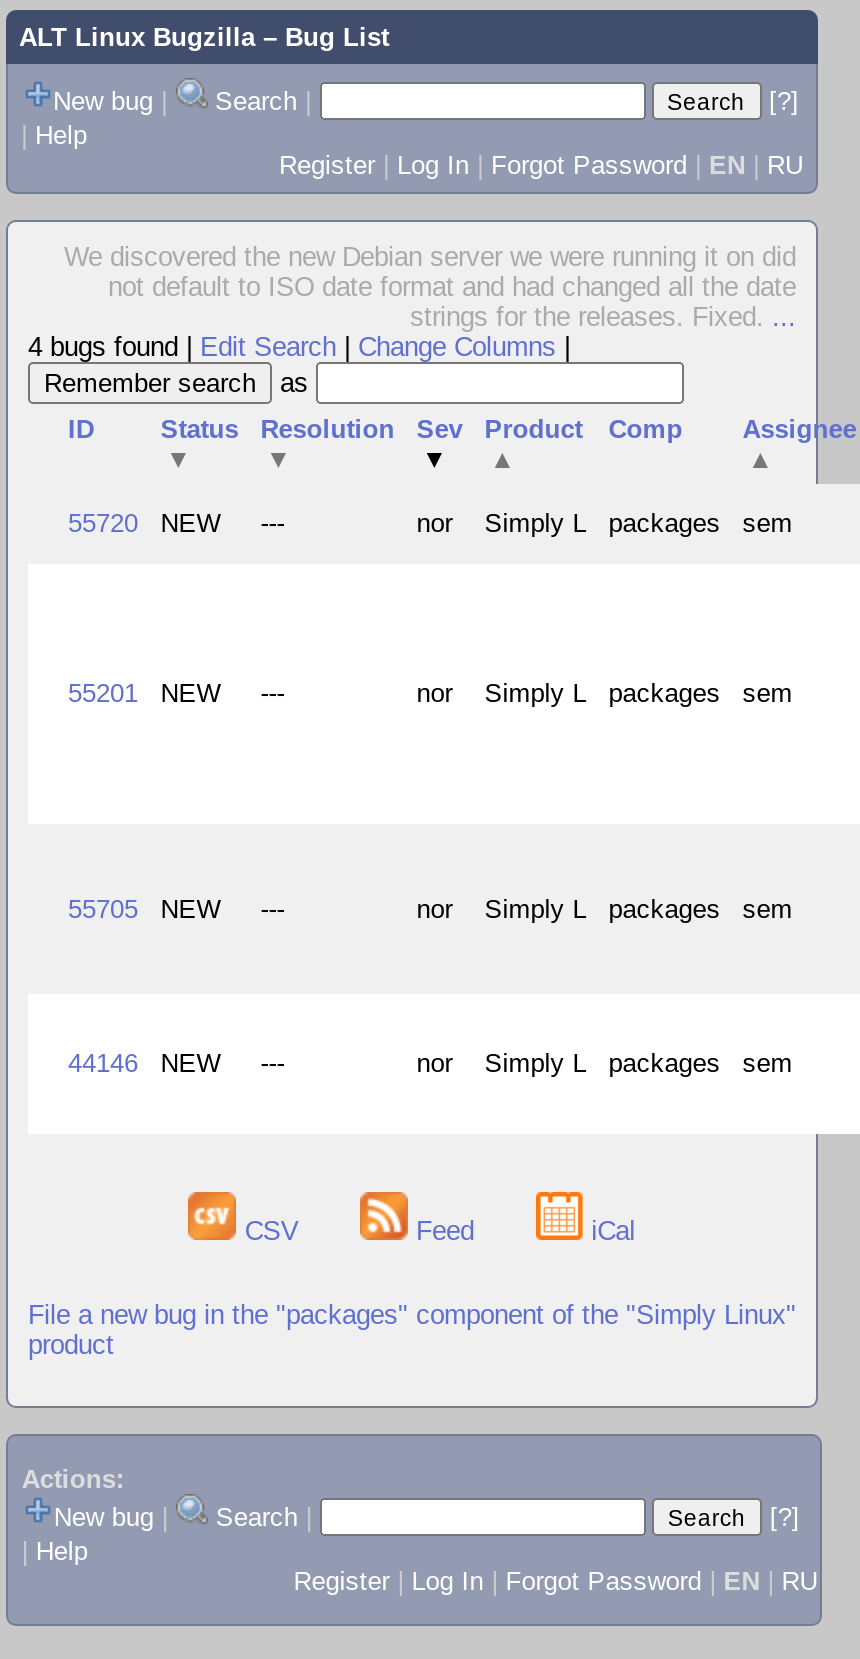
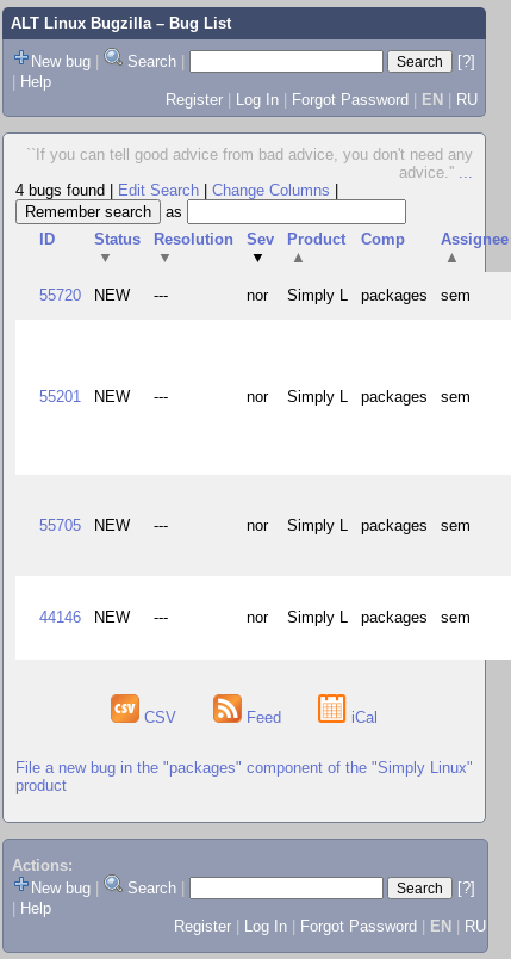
[64,242,796,332] We discovered the new Debian server we were running it on did | not default to ISO date format and had changed all the date | strings for the releases. Fixed.... -> [26,146,473,181] ``If you can tell good advice from bad advice, you don't need any | advice.''...

